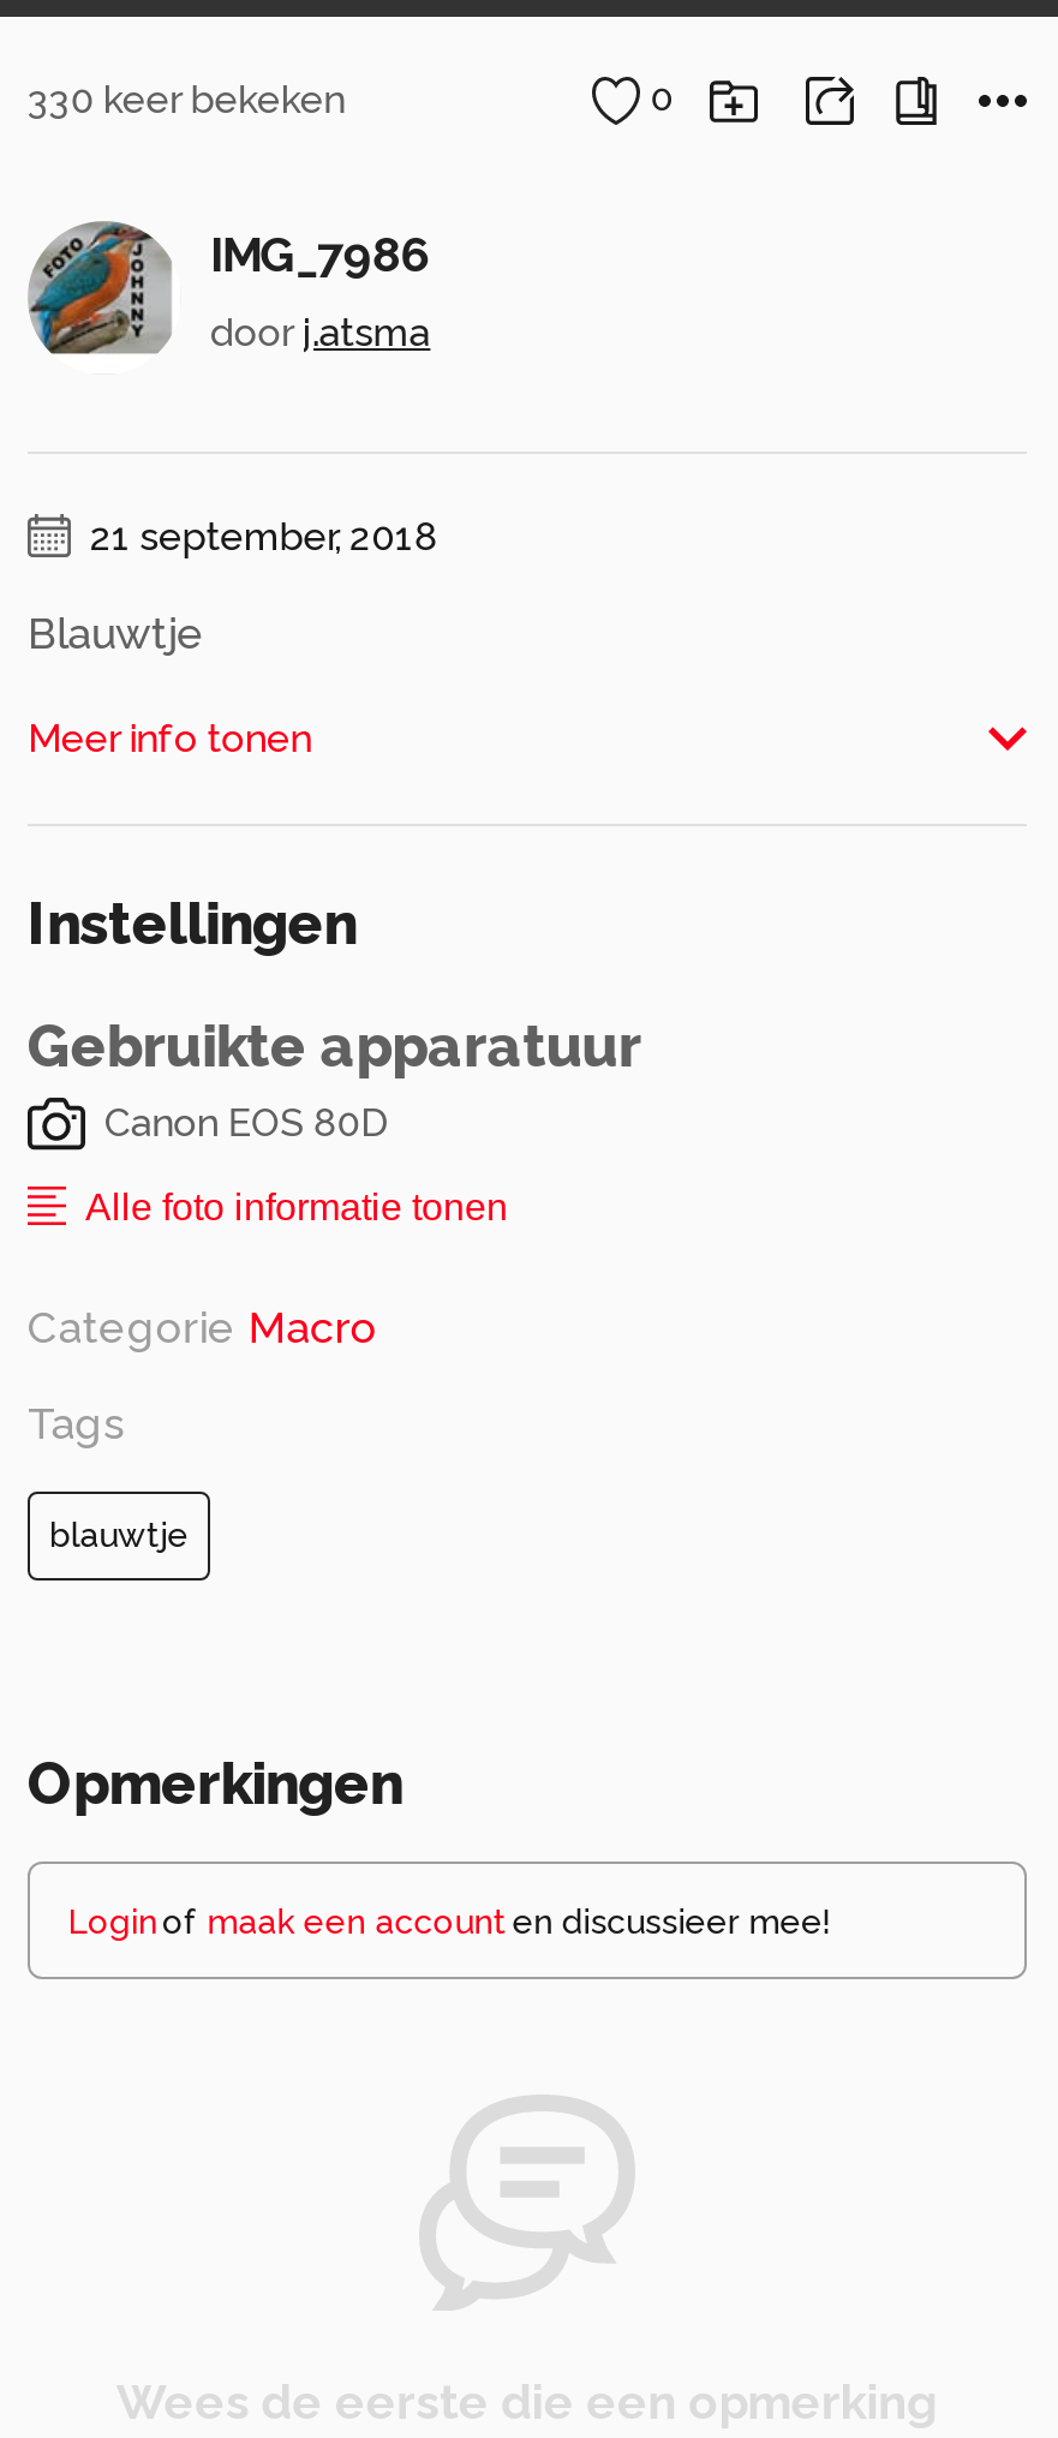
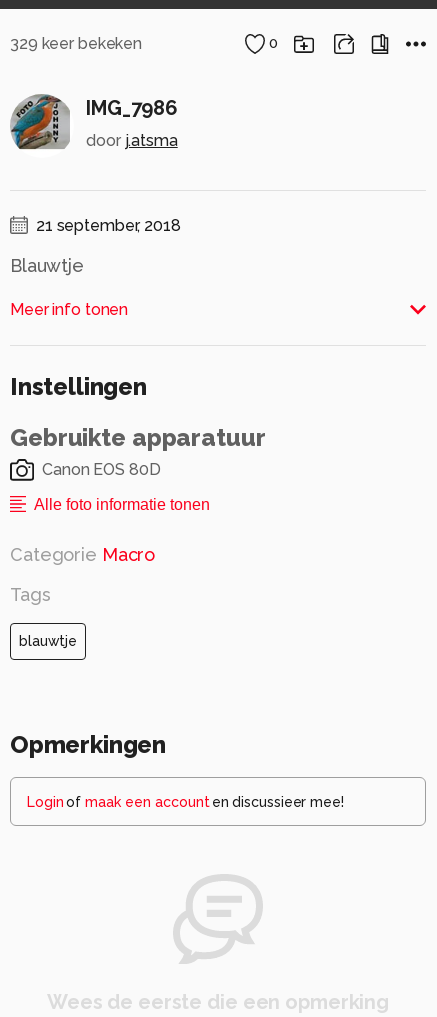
[28,76,345,121] 330 keer bekeken -> [10,33,142,52] 329 keer bekeken

